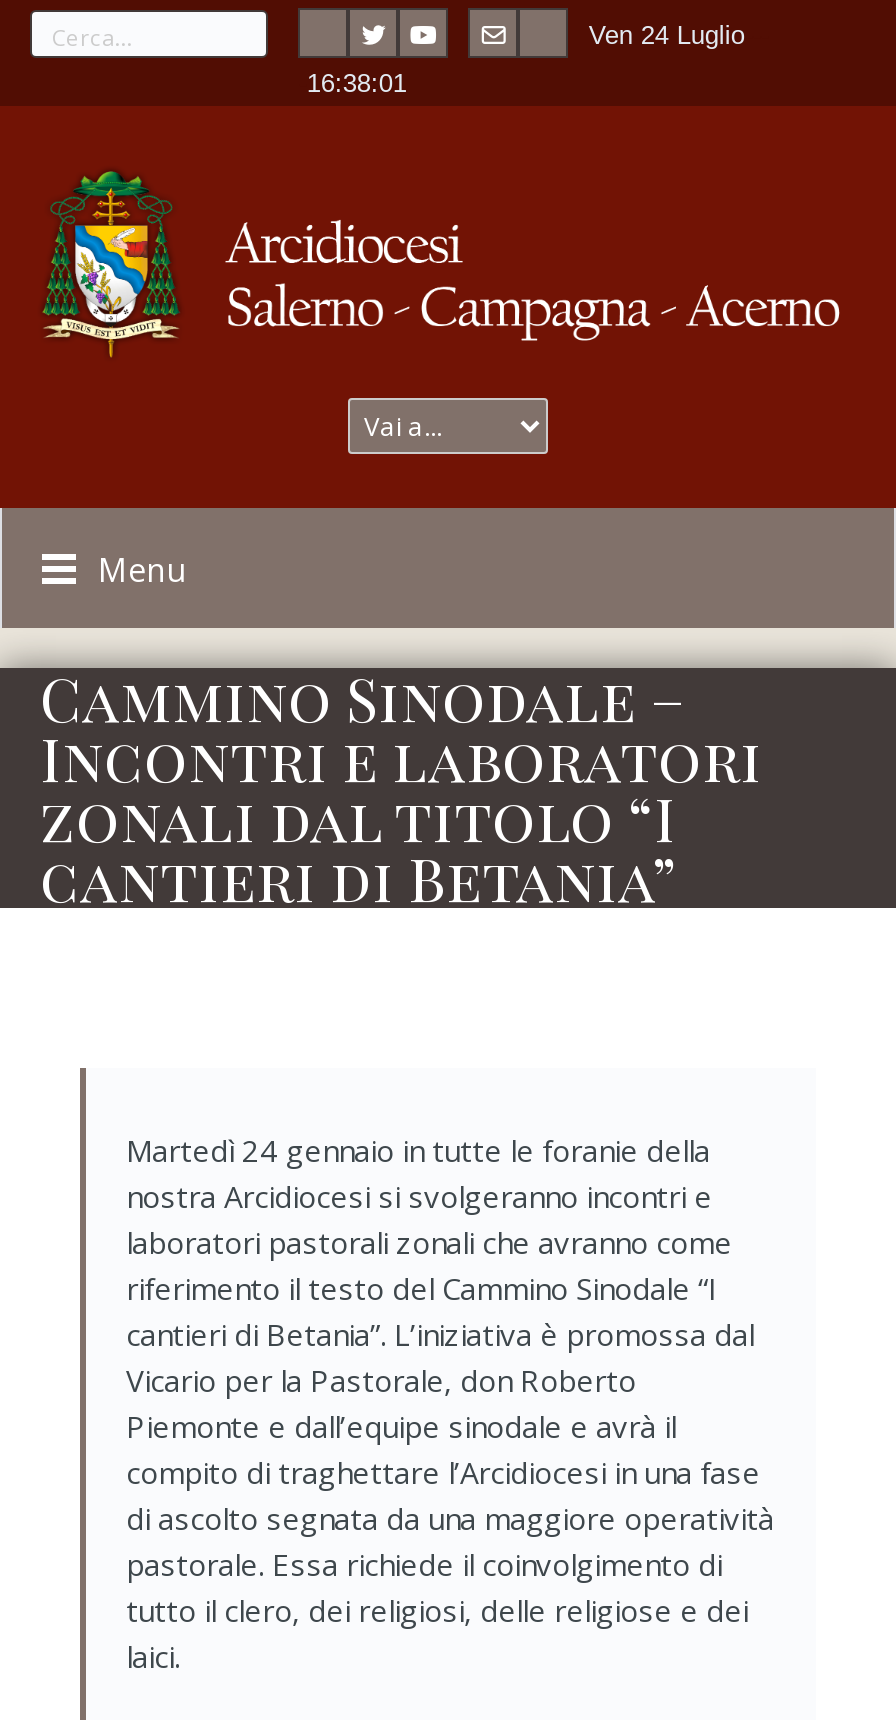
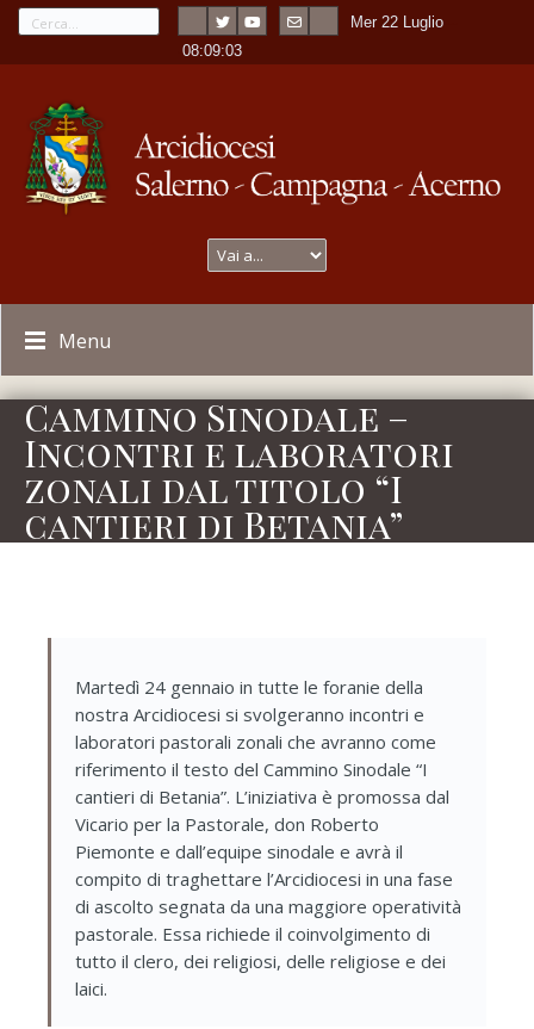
[589,20,769,50] Ven 24 Luglio --- -> [351,13,458,31] Mer 22 Luglio ---
[299,68,407,98] - 16:38:01 -> [178,42,242,60] - 08:09:03

